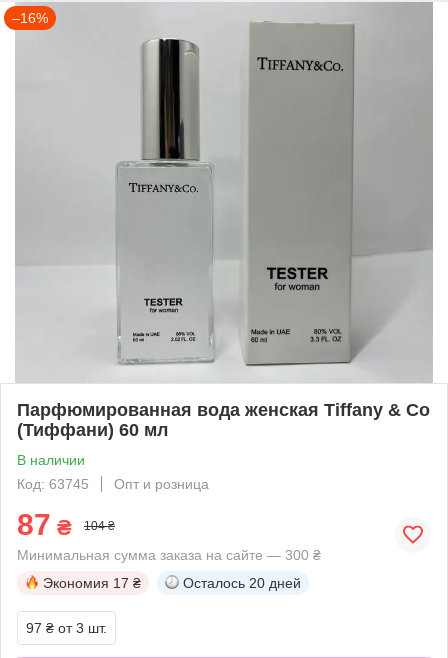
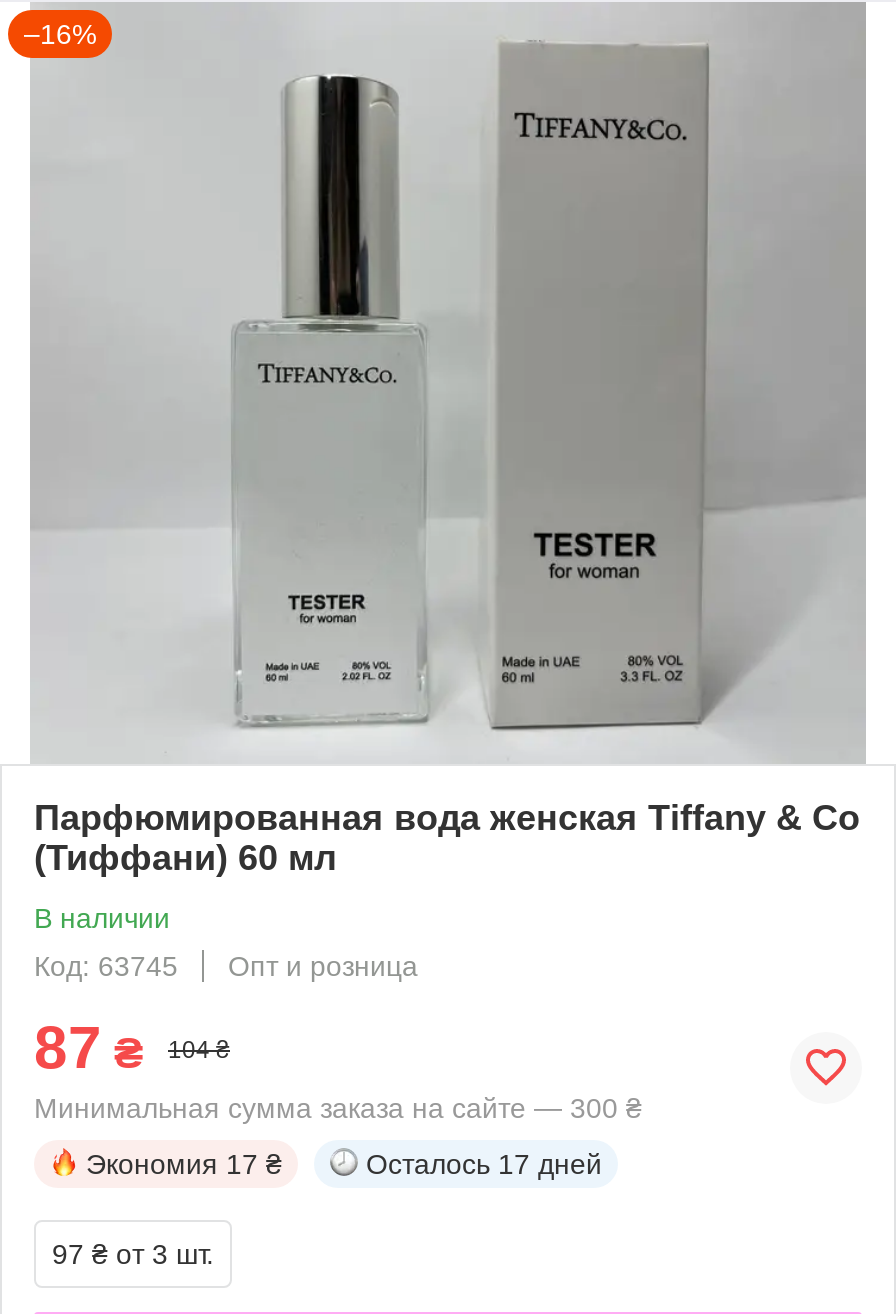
[183,575,301,591] Осталось 20 дней -> [366,1148,602,1180] Осталось 17 дней

